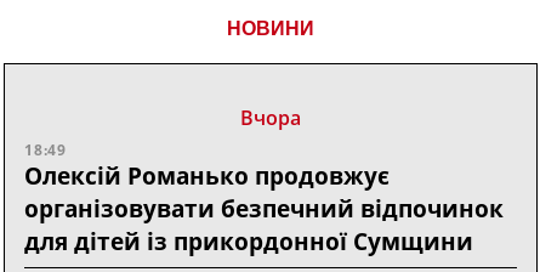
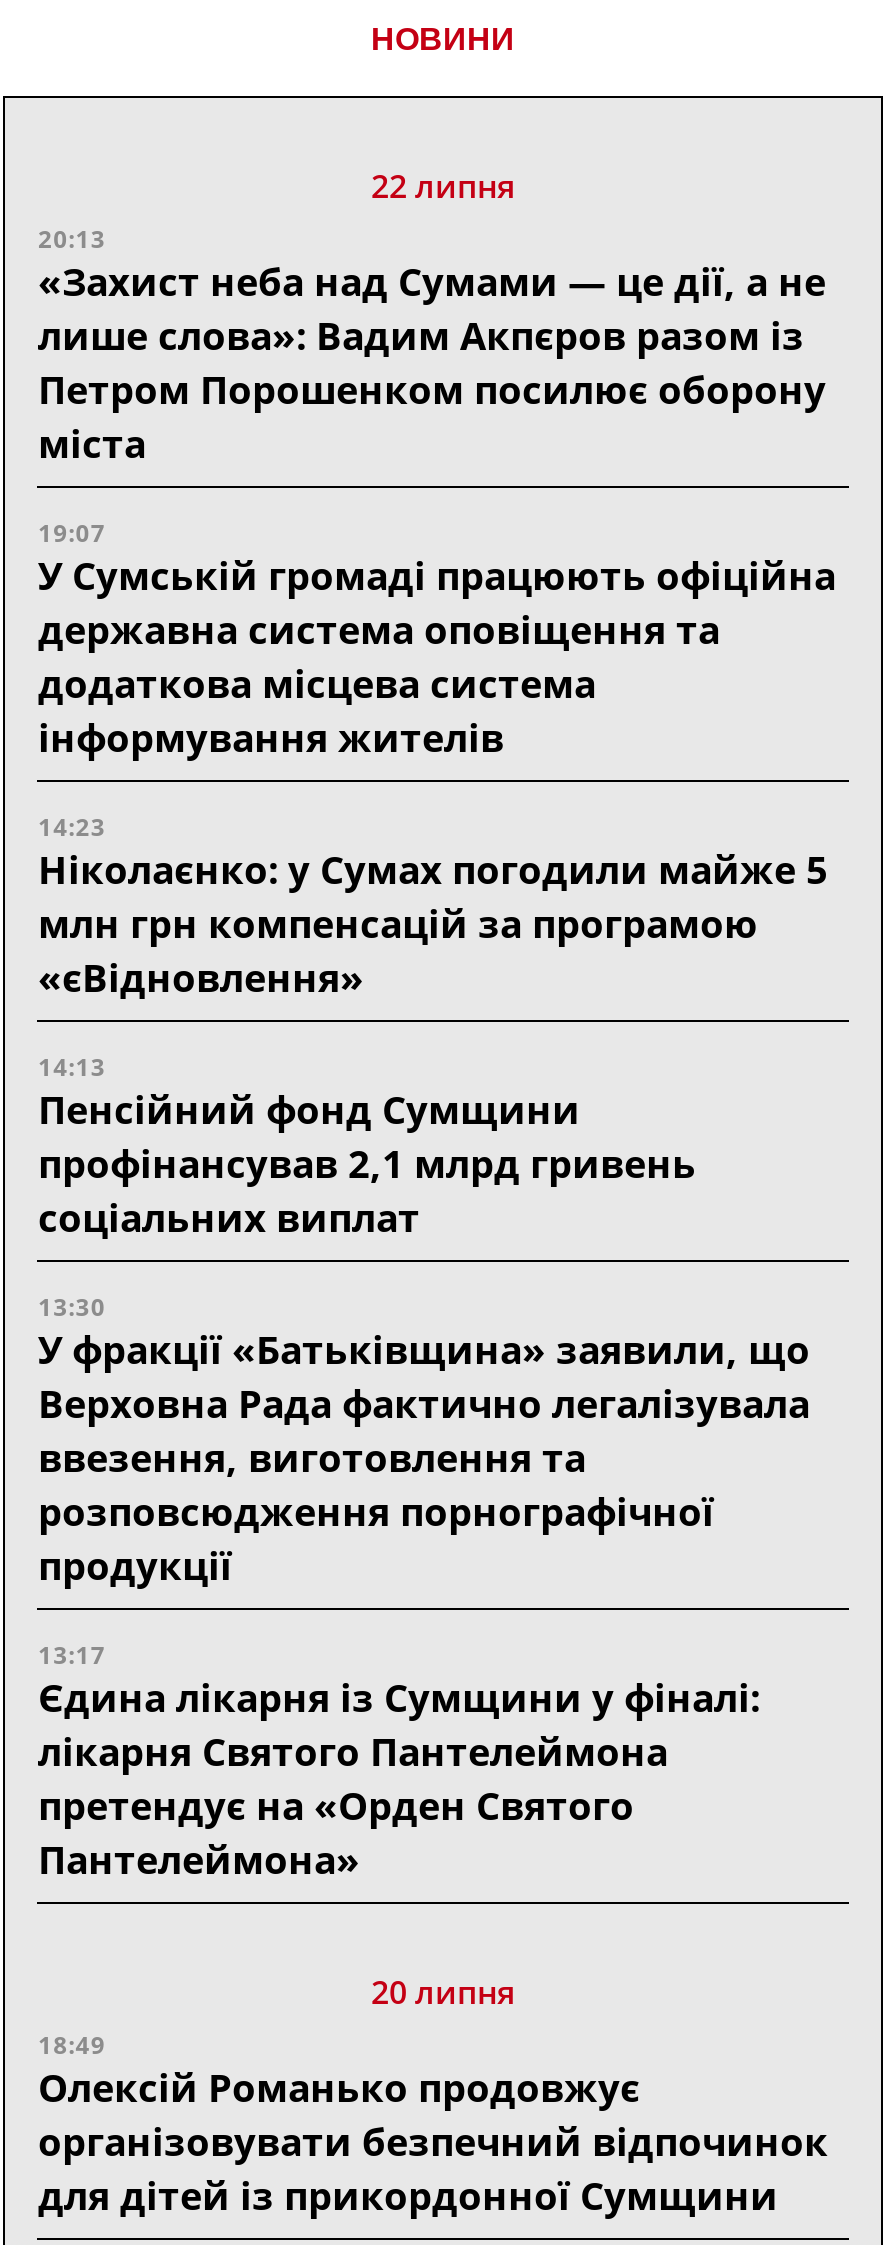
[240,105,301,131] Вчора -> [38,164,836,2014] 22 липня | 20:13 | «Захист неба над Сумами — це дії, а не | лише слова»: Вадим Акпєров разом із | Петром Порошенком посилює оборону | міста | 19:07 | У Сумській громаді працюють офіційна | державна система оповіщення та | додаткова місцева система | інформування жителів | 14:23 | Ніколаєнко: у Сумах погодили майже 5 | млн грн компенсацій за програмою | «єВідновлення» | 14:13 | Пенсійний фонд Сумщини | профінансував 2,1 млрд гривень | соціальних виплат | 13:30 | У фракції «Батьківщина» заявили, що | Верховна Рада фактично легалізувала | ввезення, виготовлення та | розповсюдження порнографічної | продукції | 13:17 | Єдина лікарня із Сумщини у фіналі: | лікарня Святого Пантелеймона | претендує на «Орден Святого | Пантелеймона» | 20 липня

